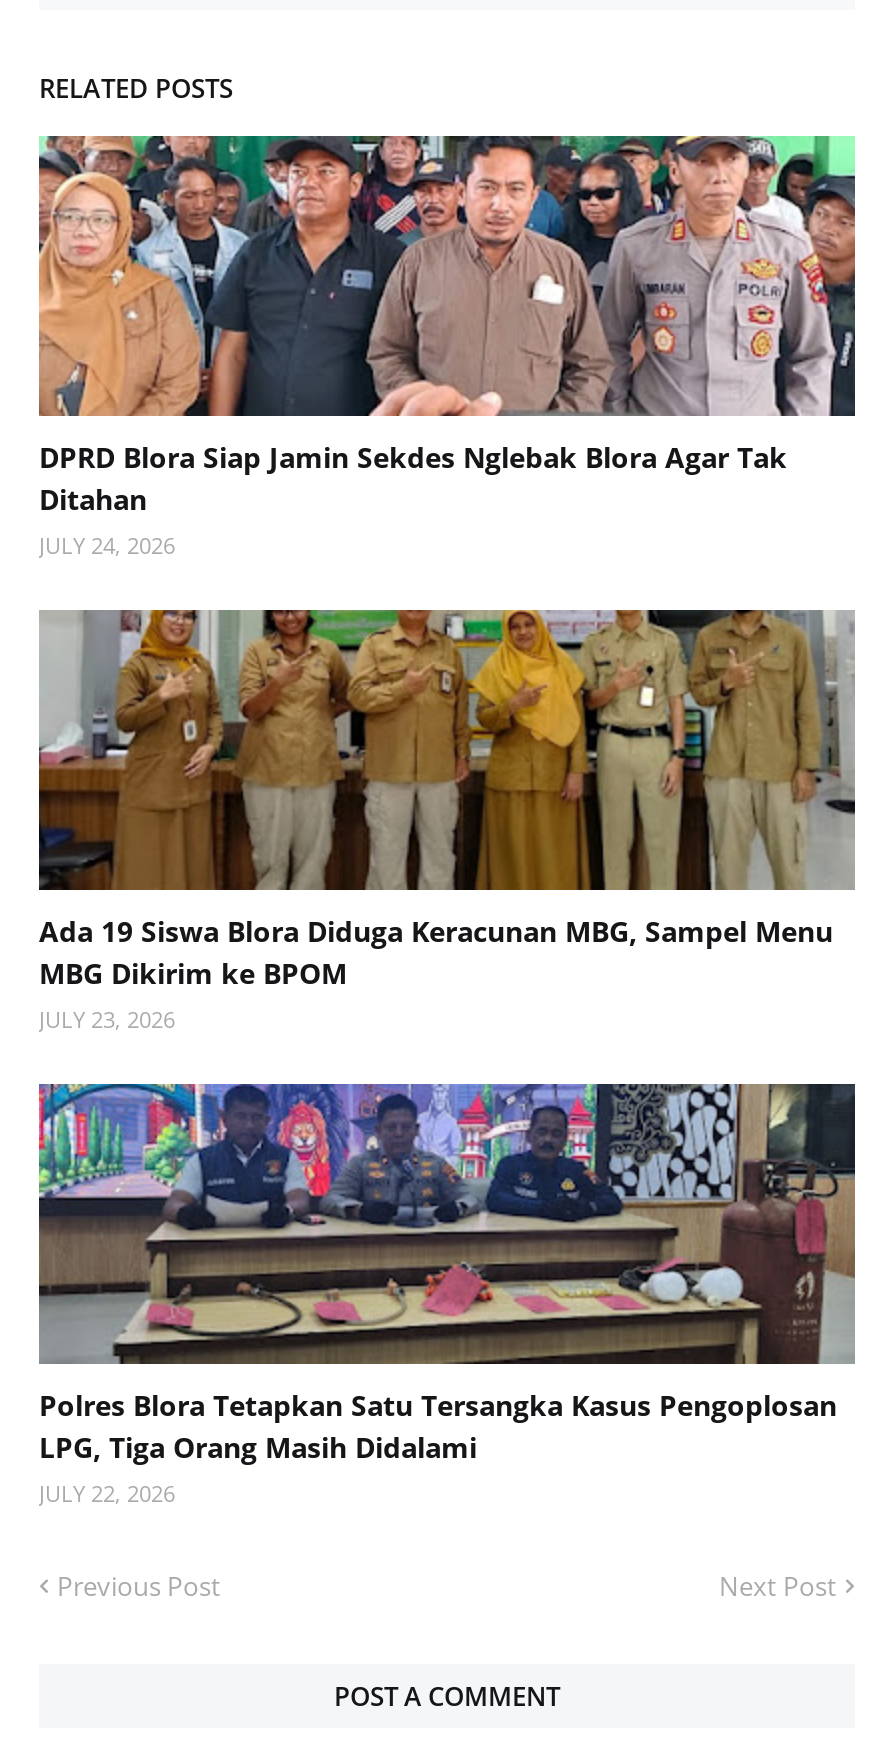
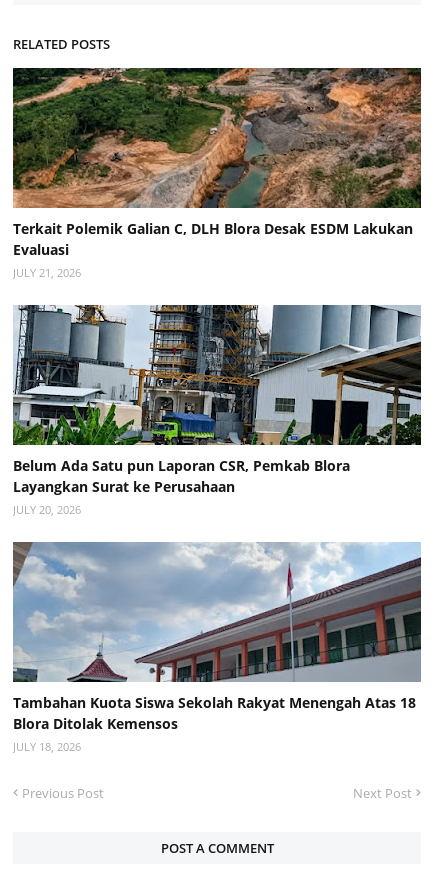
[37,134,857,559] [image] | DPRD Blora Siap Jamin Sekdes Nglebak Blora Agar Tak | Ditahan | JULY 24, 2026 -> [12,67,422,280] [image] | Terkait Polemik Galian C, DLH Blora Desak ESDM Lakukan | Evaluasi | JULY 21, 2026
[37,608,855,1033] [image] | Ada 19 Siswa Blora Diduga Keracunan MBG, Sampel Menu | MBG Dikirim ke BPOM | JULY 23, 2026 -> [12,304,421,517] [image] | Belum Ada Satu pun Laporan CSR, Pemkab Blora | Layangkan Surat ke Perusahaan | JULY 20, 2026
[37,1082,857,1507] [image] | Polres Blora Tetapkan Satu Tersangka Kasus Pengoplosan | LPG, Tiga Orang Masih Didalami | JULY 22, 2026 -> [12,542,422,754] [image] | Tambahan Kuota Siswa Sekolah Rakyat Menengah Atas 18 | Blora Ditolak Kemensos | JULY 18, 2026

